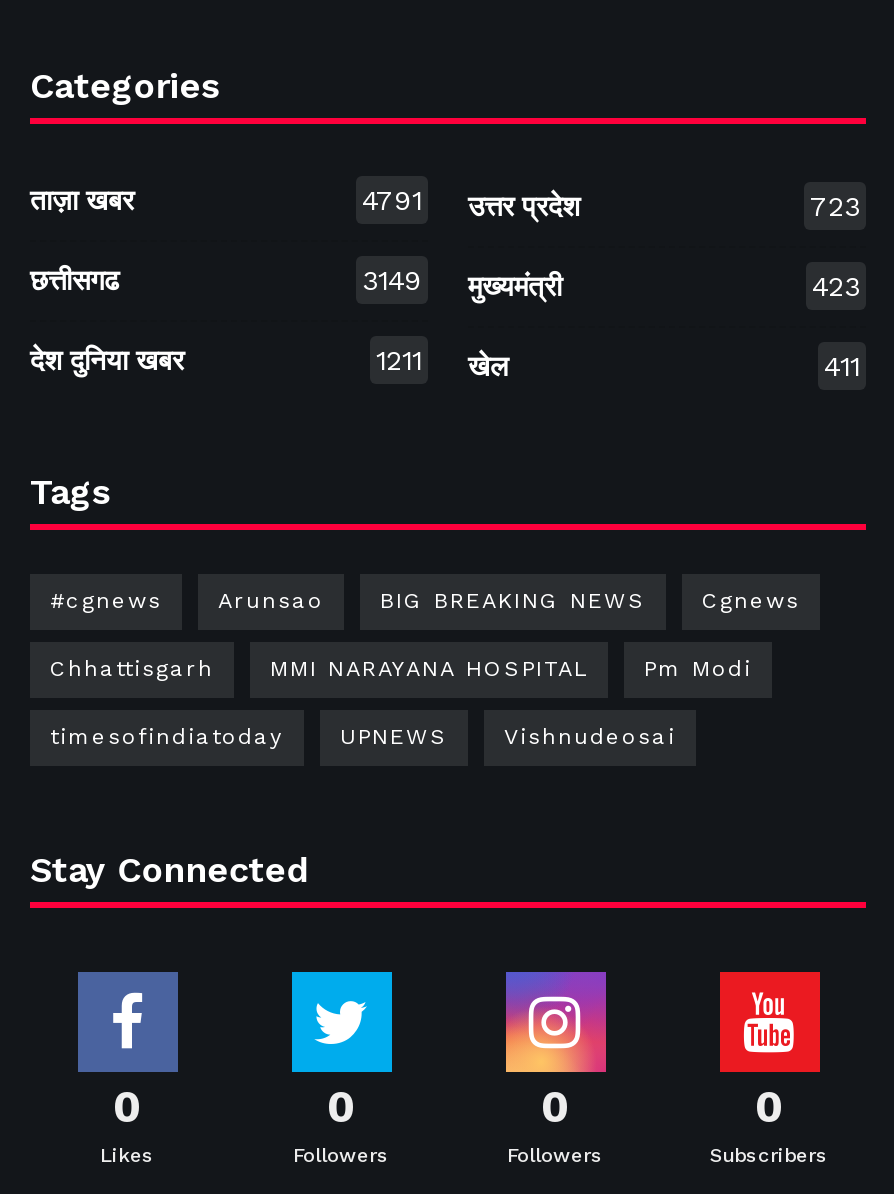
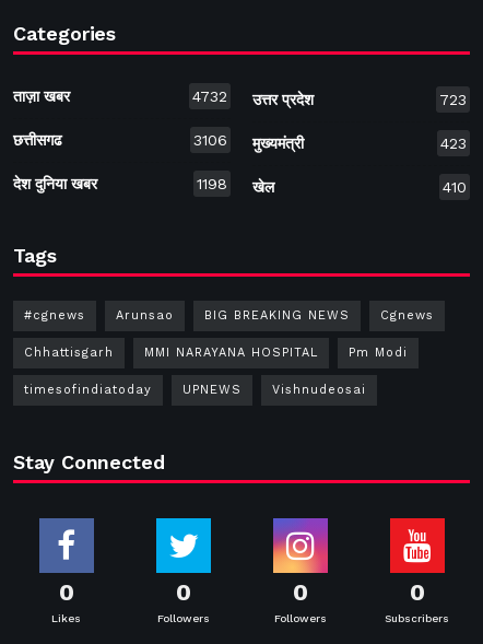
[362,184,580,223] 4791 उत्तर प्रदेश -> [192,87,314,109] 4732 उत्तर प्रदेश
[362,264,562,303] 3149 मुख्यमंत्री -> [193,131,304,152] 3106 मुख्यमंत्री
[376,344,508,383] 1211 खेल -> [197,175,274,196] 1198 खेल
[824,351,860,383] 411 -> [443,179,467,196] 410

